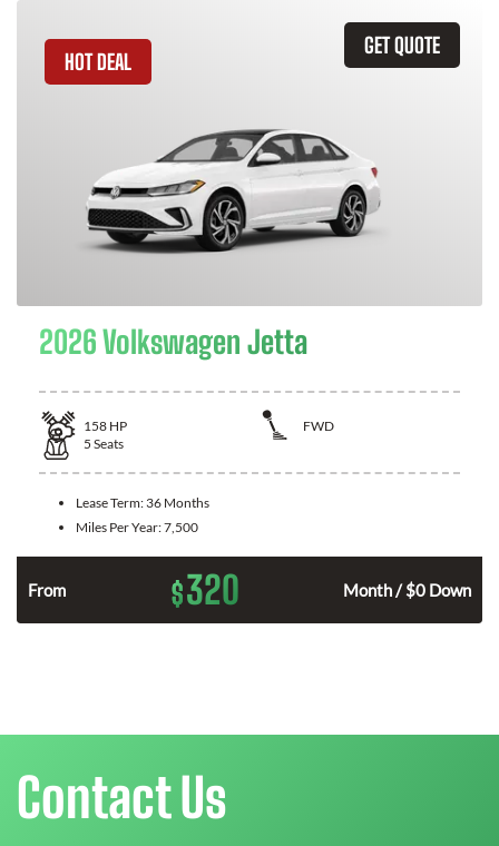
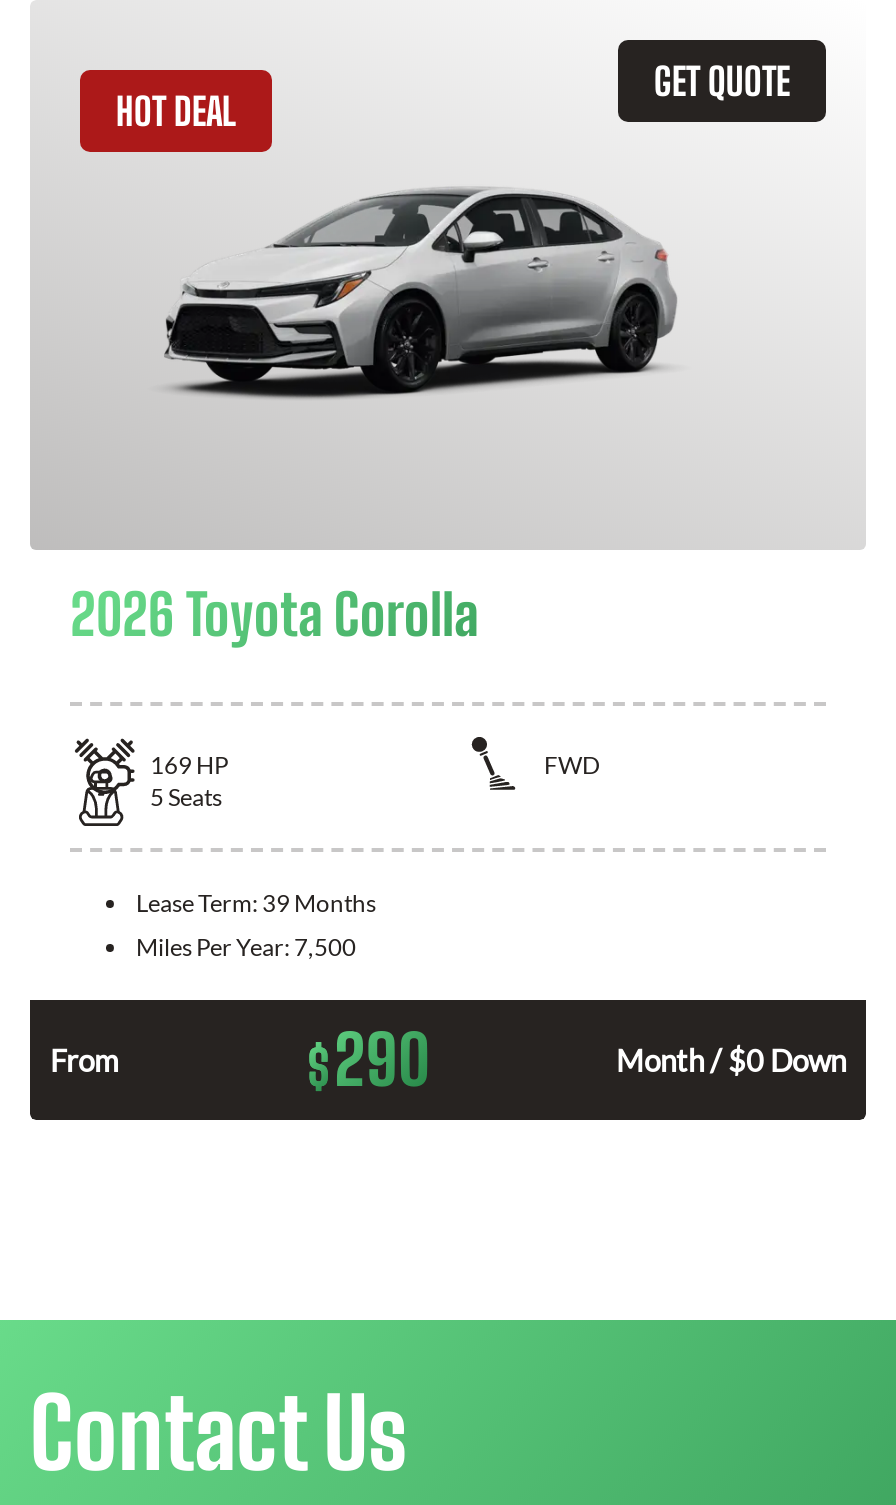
[87,106,381,255] [image] -> [158,188,682,456] [image]
[39,323,307,361] 2026 Volkswagen Jetta -> [70,580,478,648] 2026 Toyota Corolla
[84,417,127,434] 158 HP -> [150,750,228,780] 169 HP
[76,494,209,511] Lease Term: 36 Months -> [136,888,376,918] Lease Term: 39 Months
[172,567,239,612] $ 320 -> [308,1020,430,1100] $ 290

